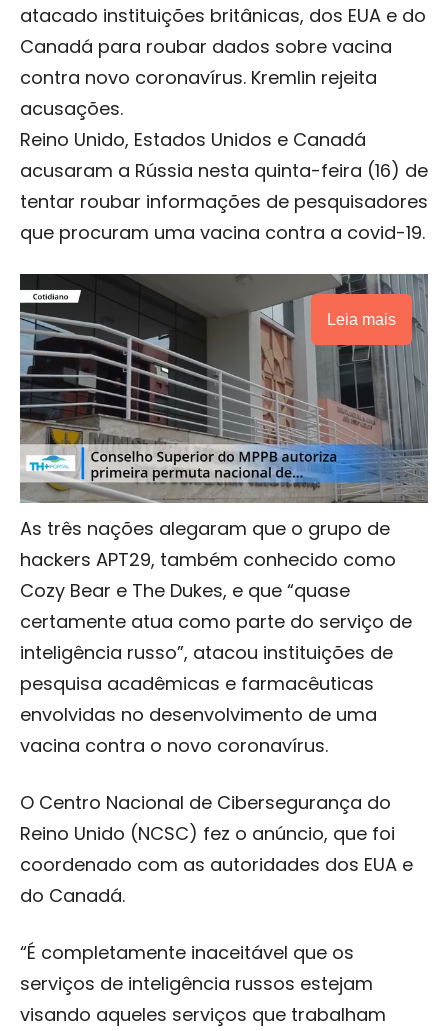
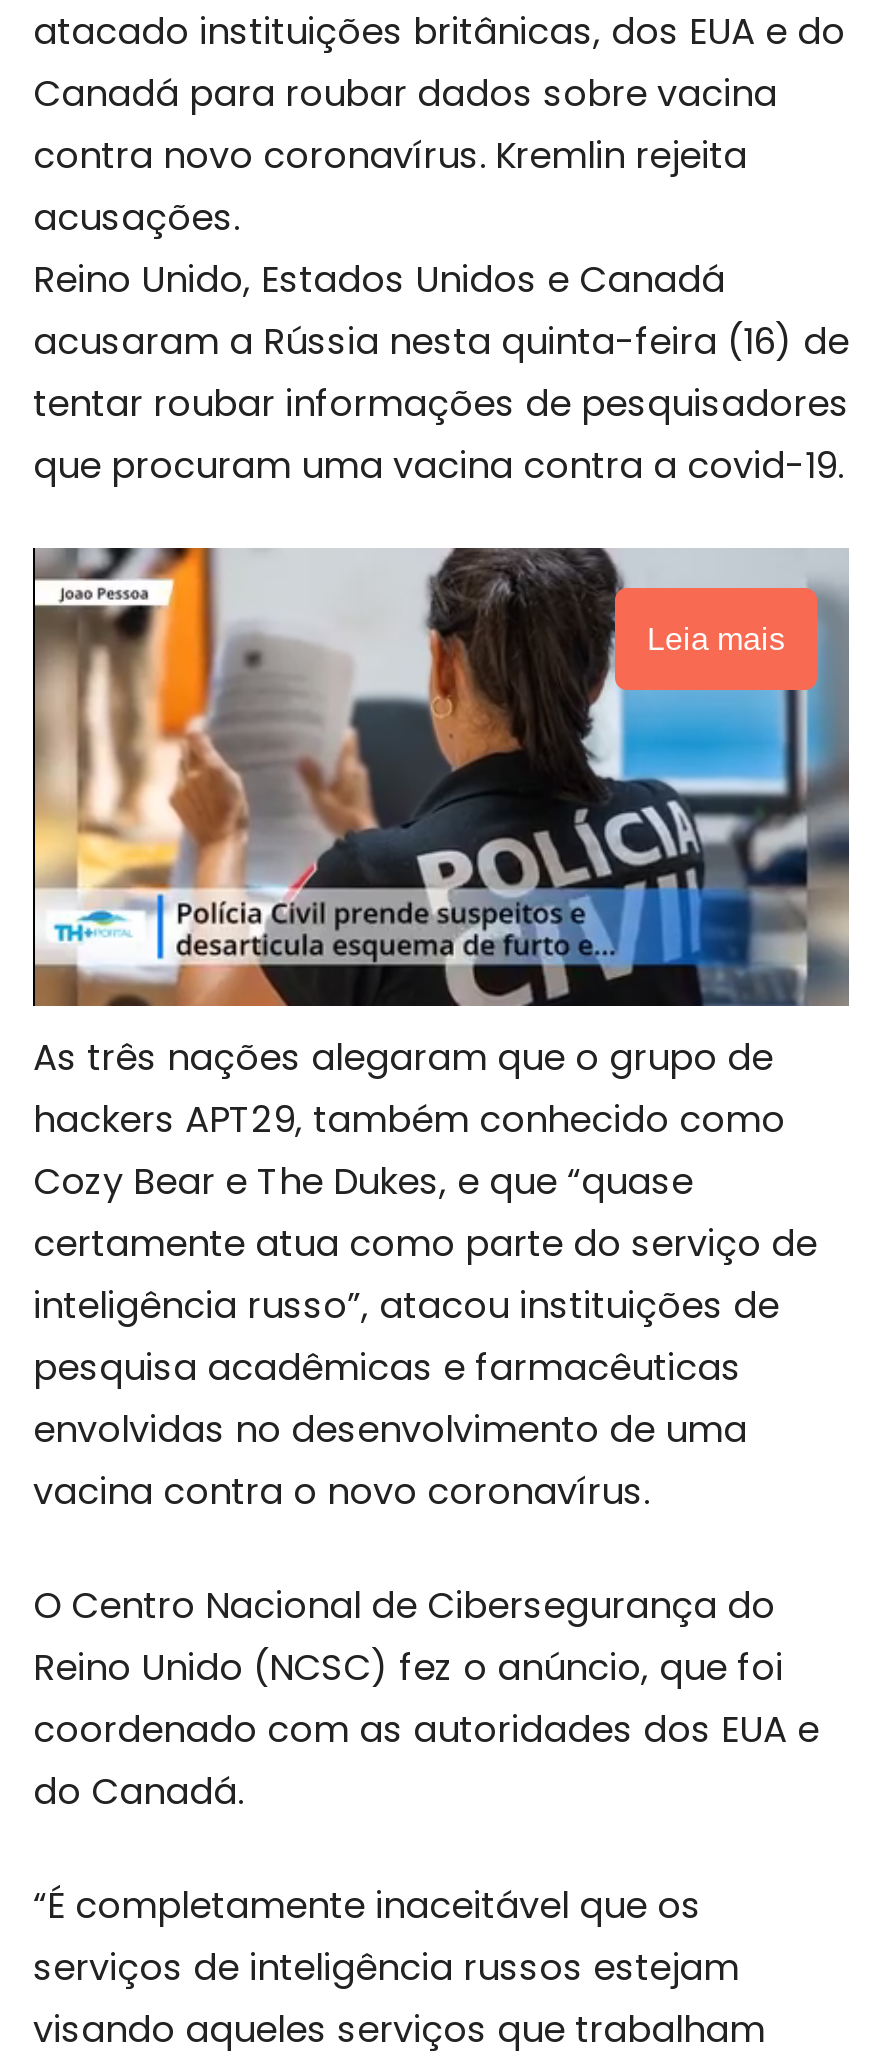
[19,273,428,504] [image] -> [31,546,849,1008] [image]

